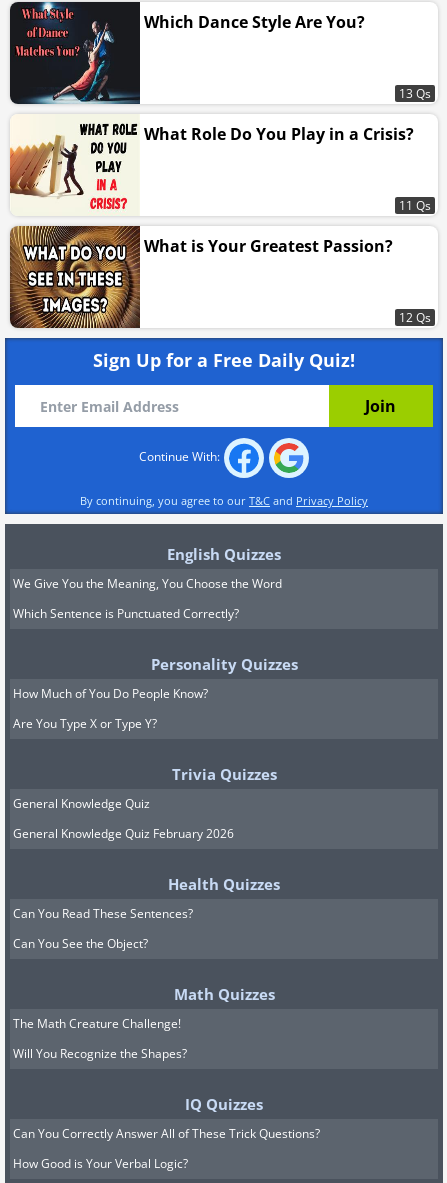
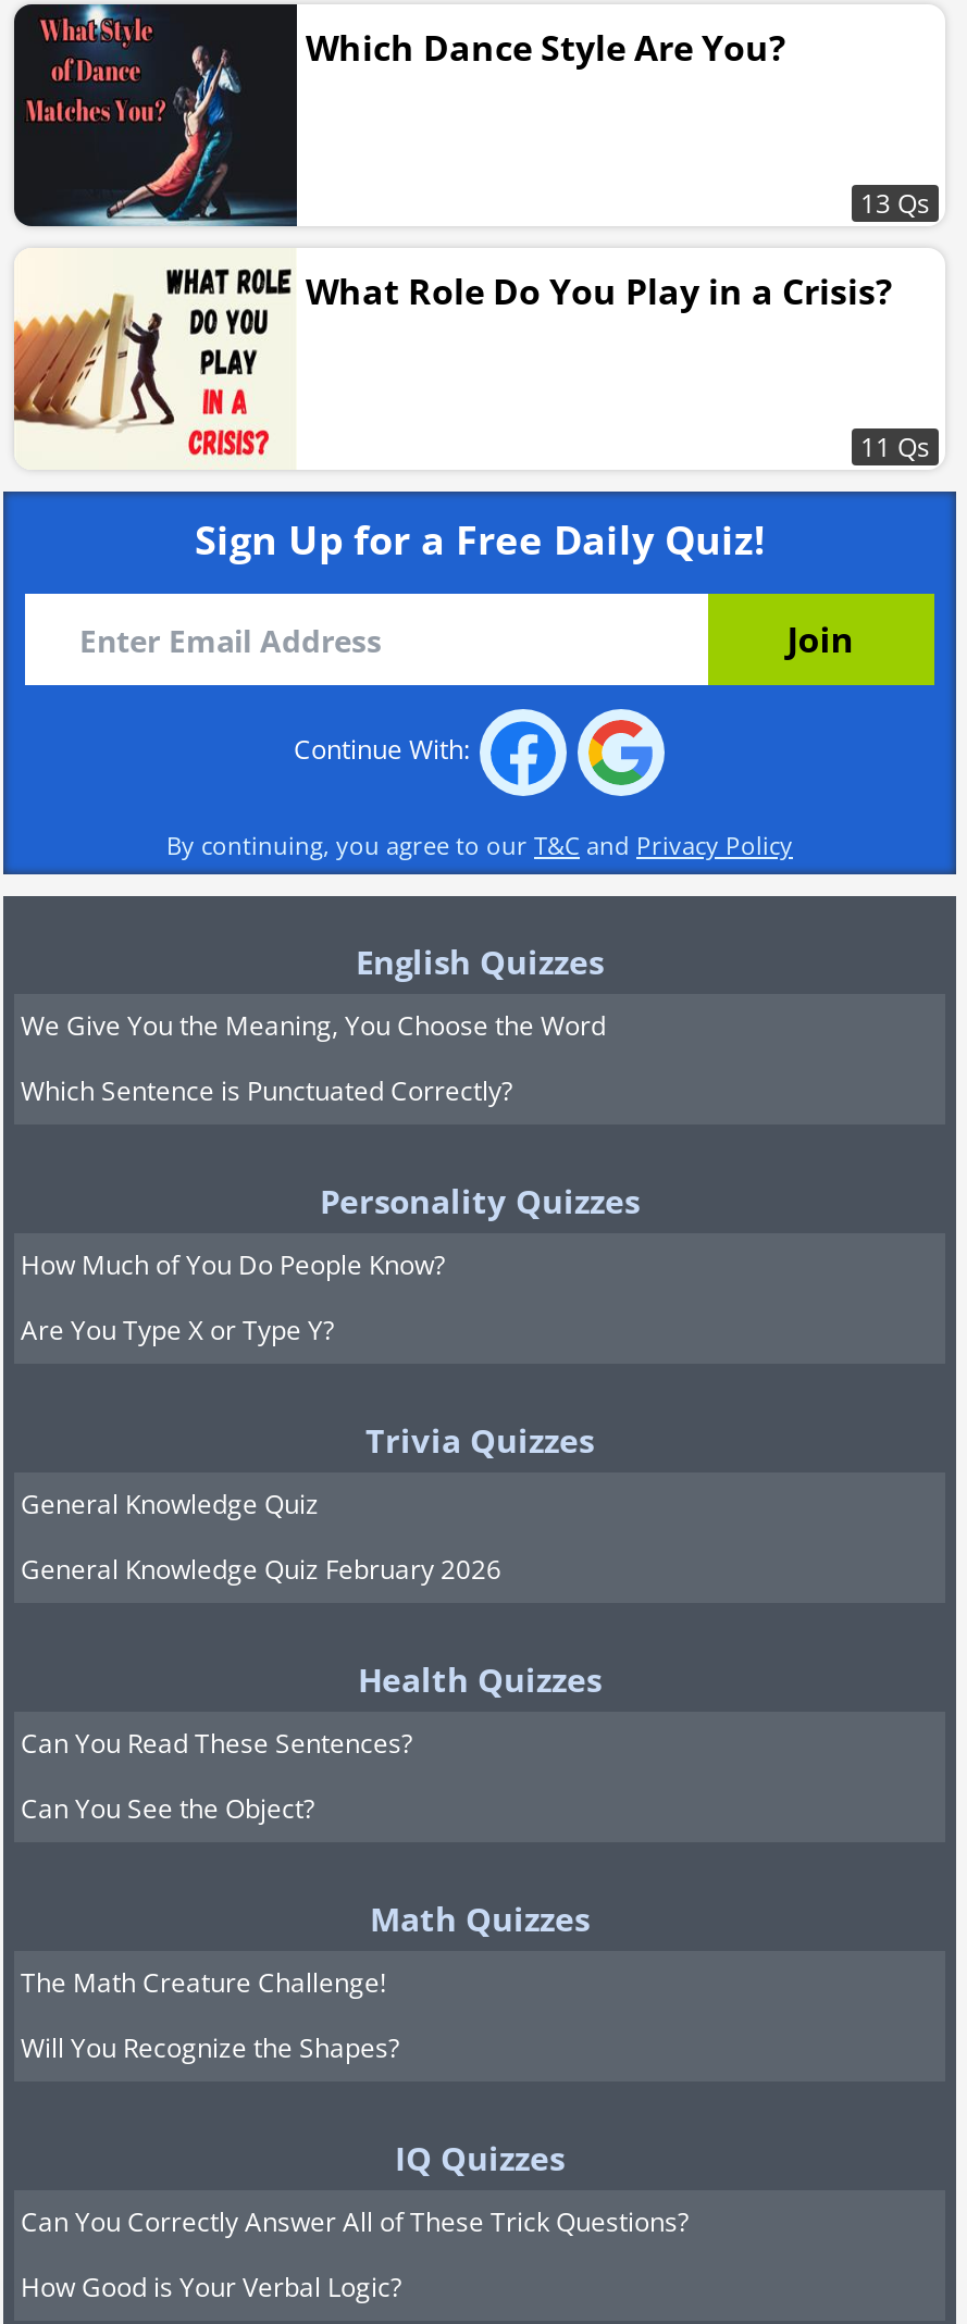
[9,225,431,329] [image] | What is Your Greatest Passion? | 12 Qs -> none

